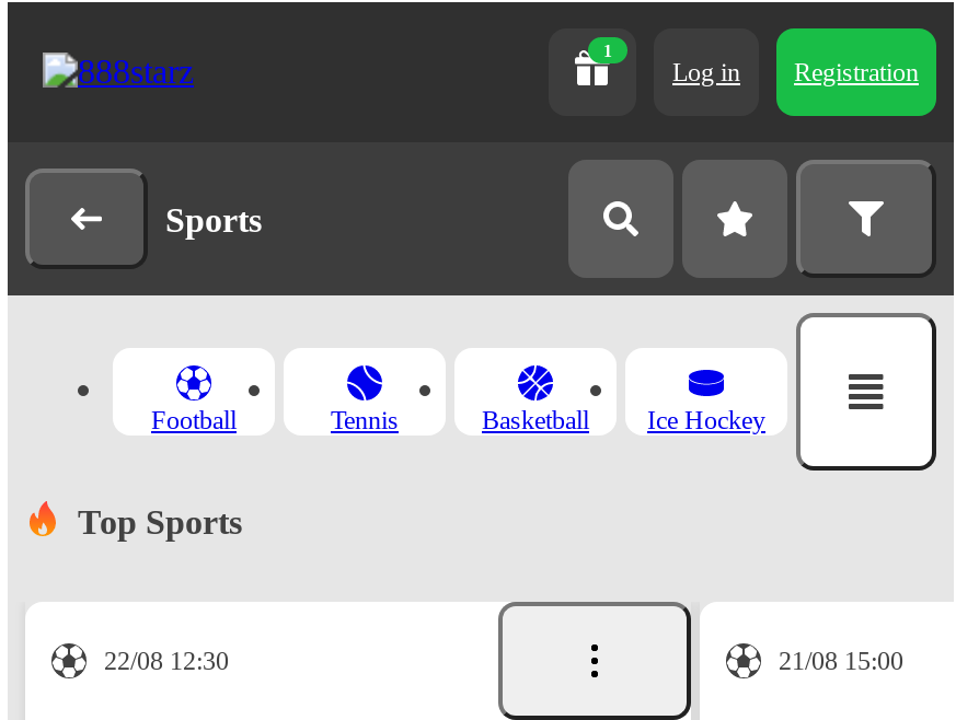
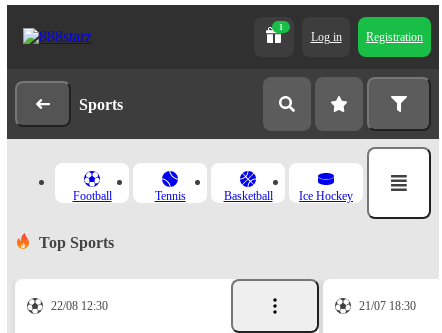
[779,646,903,676] 21/08 15:00 -> [359,299,416,313] 21/07 18:30

